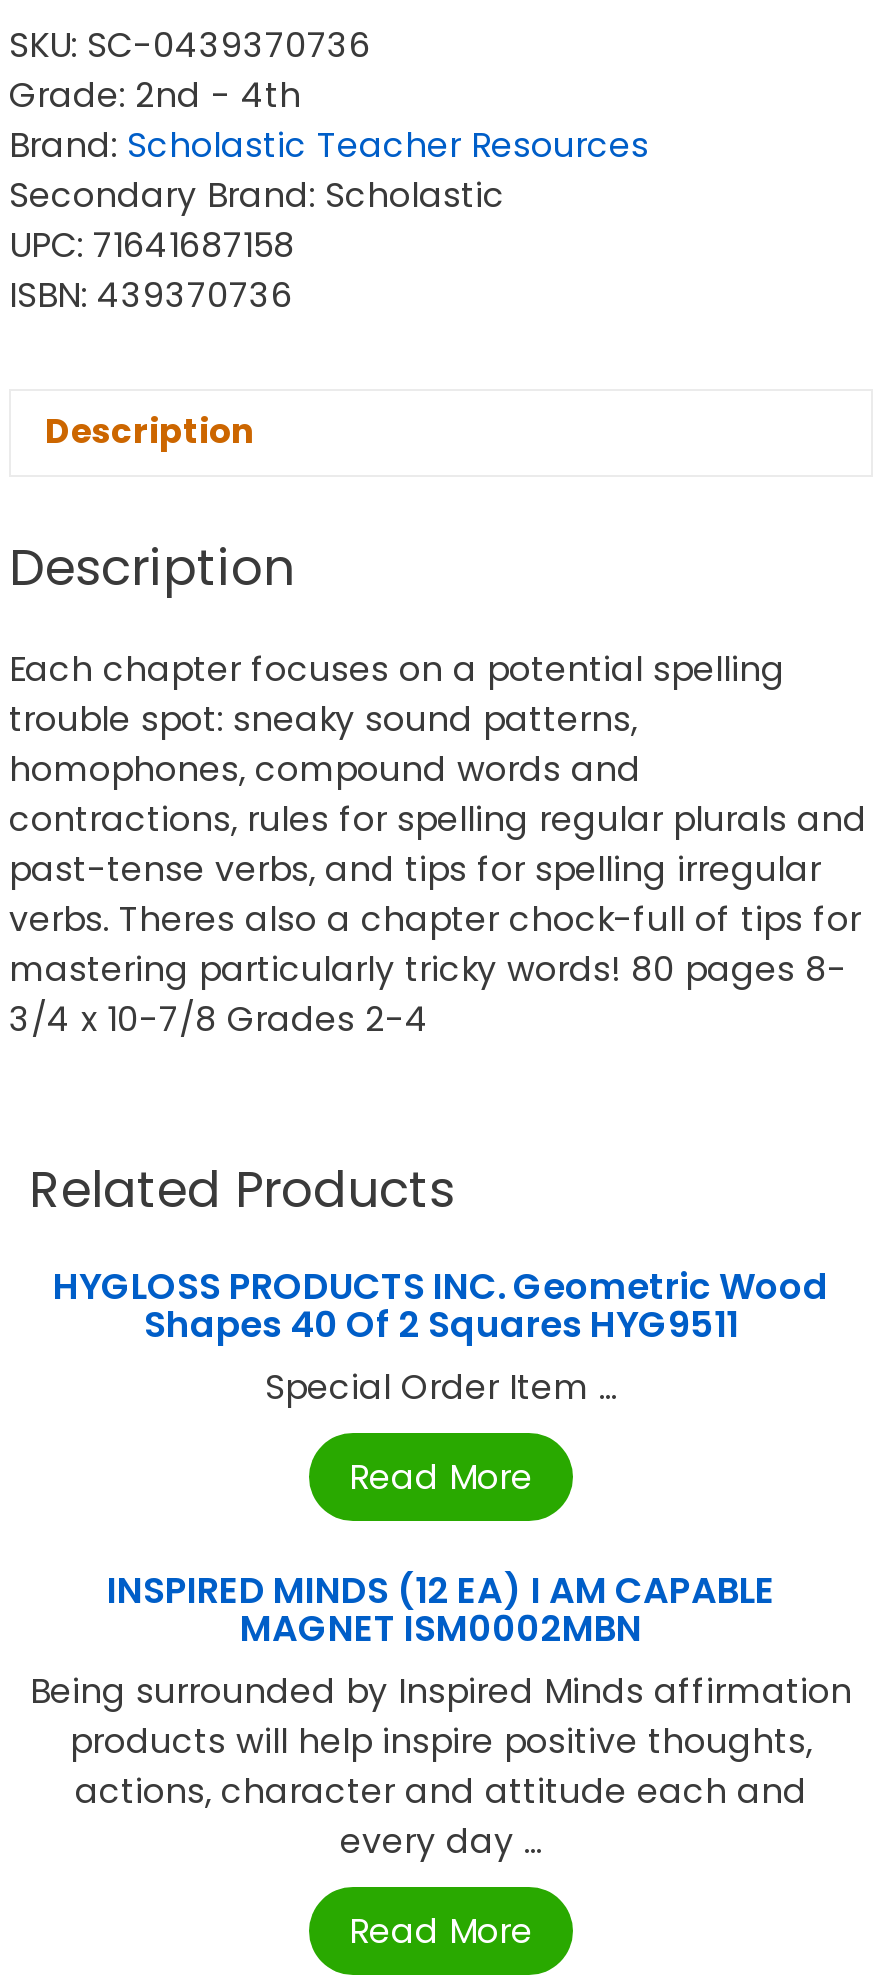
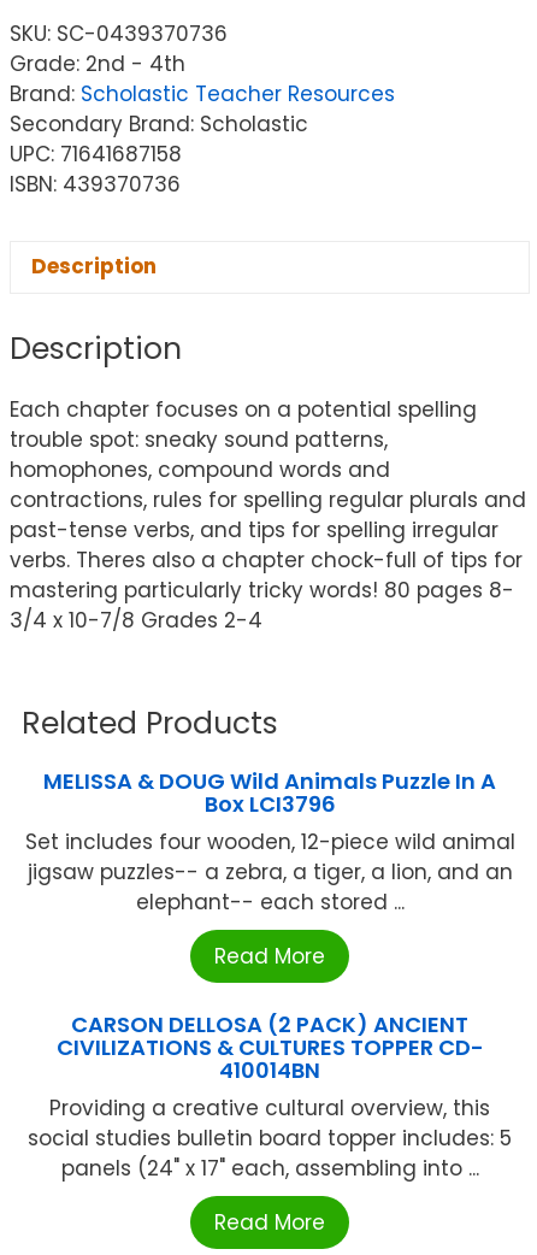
[53,1262,829,1412] HYGLOSS PRODUCTS INC. Geometric Wood | Shapes 40 Of 2 Squares HYG9511 | Special Order Item ... -> [25,766,515,917] MELISSA & DOUG Wild Animals Puzzle In A | Box LCI3796 | Set includes four wooden, 12-piece wild animal | jigsaw puzzles-- a zebra, a tiger, a lion, and an | elephant-- each stored ...
[30,1566,852,1866] INSPIRED MINDS (12 EA) I AM CAPABLE | MAGNET ISM0002MBN | Being surrounded by Inspired Minds affirmation | products will help inspire positive thoughts, | actions, character and attitude each and | every day ... -> [28,1010,512,1183] CARSON DELLOSA (2 PACK) ANCIENT | CIVILIZATIONS & CULTURES TOPPER CD- | 410014BN | Providing a creative cultural overview, this | social studies bulletin board topper includes: 5 | panels (24" x 17" each, assembling into ...

